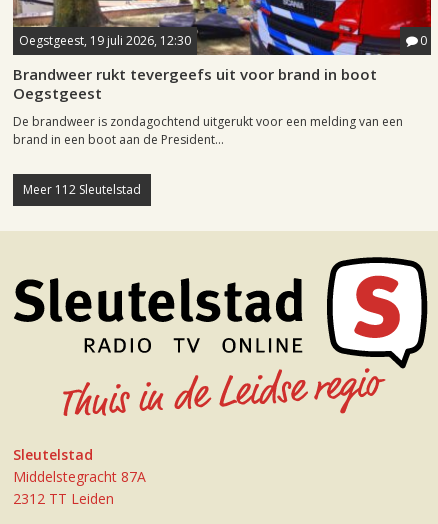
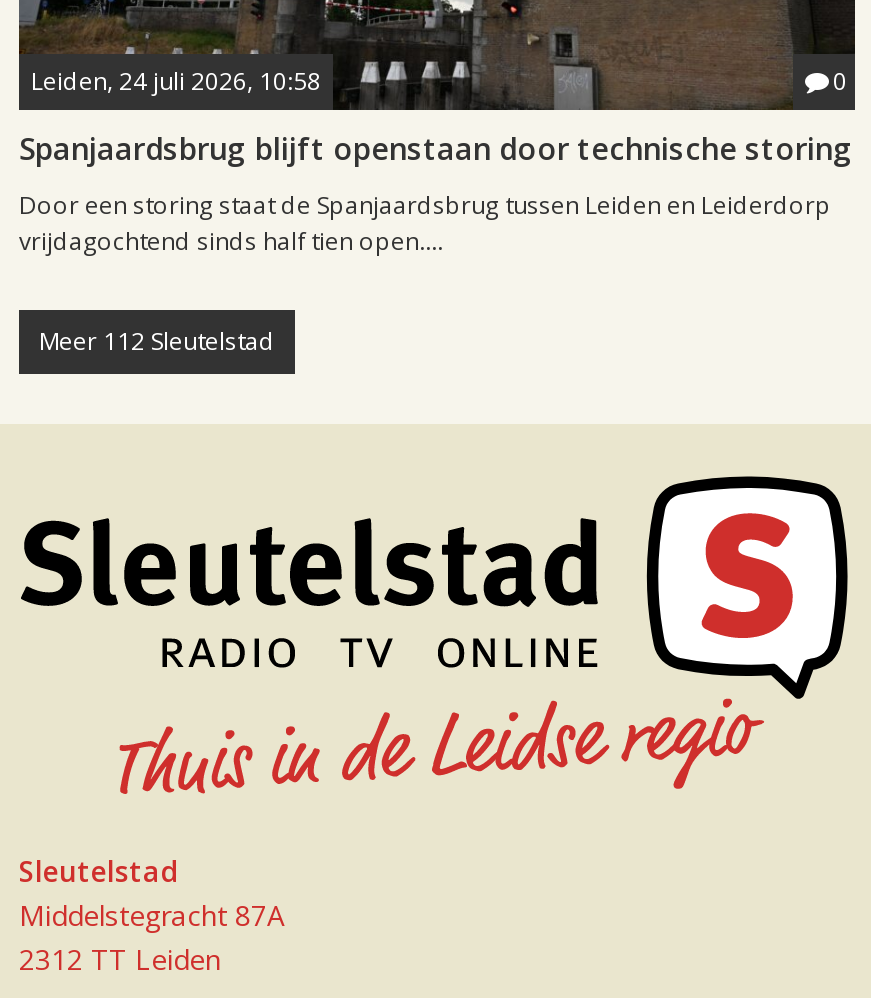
[19,32,191,49] Oegstgeest, 19 juli 2026, 12:30 -> [31,64,321,98] Leiden, 24 juli 2026, 10:58
[13,64,377,103] Brandweer rukt tevergeefs uit voor brand in boot | Oegstgeest -> [19,128,853,168] Spanjaardsbrug blijft openstaan door technische storing
[13,113,403,148] De brandweer is zondagochtend uitgerukt voor een melding van een | brand in een boot aan de President... -> [19,188,831,258] Door een storing staat de Spanjaardsbrug tussen Leiden en Leiderdorp | vrijdagochtend sinds half tien open....

